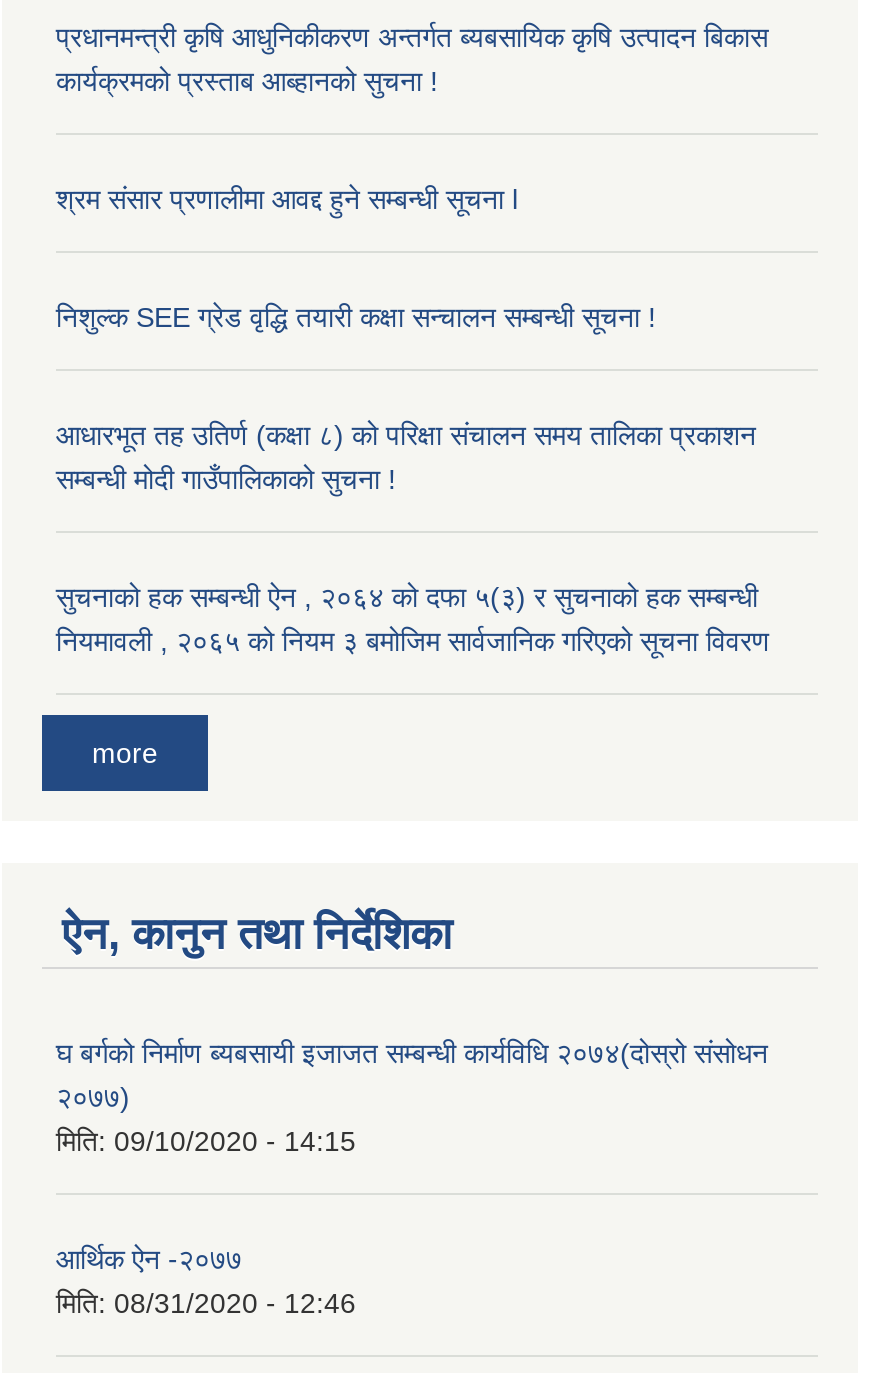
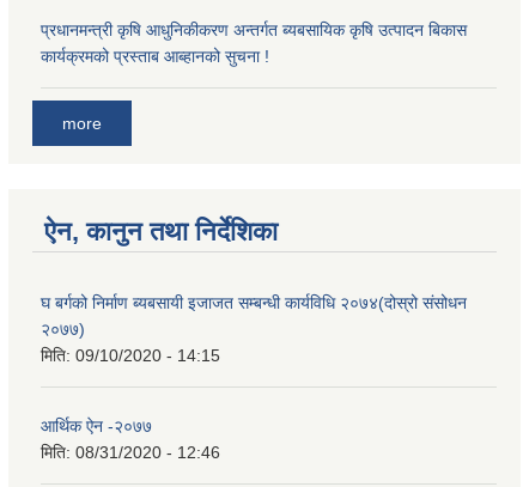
[56,183,518,215] श्रम संसार प्रणालीमा आवद्द हुने सम्बन्धी सूचना l -> none
[56,301,656,333] निशुल्क SEE ग्रेड वृद्धि तयारी कक्षा सन्चालन सम्बन्धी सूचना ! -> none
[56,419,756,495] आधारभूत तह उतिर्ण (कक्षा ८) को परिक्षा संचालन समय तालिका प्रकाशन | सम्बन्धी मोदी गाउँपालिकाको सुचना ! -> none
[56,581,770,657] सुचनाको हक सम्बन्धी ऐन , २०६४ को दफा ५(३) र सुचनाको हक सम्बन्धी | नियमावली , २०६५ को नियम ३ बमोजिम सार्वजानिक गरिएको सूचना विवरण -> none

